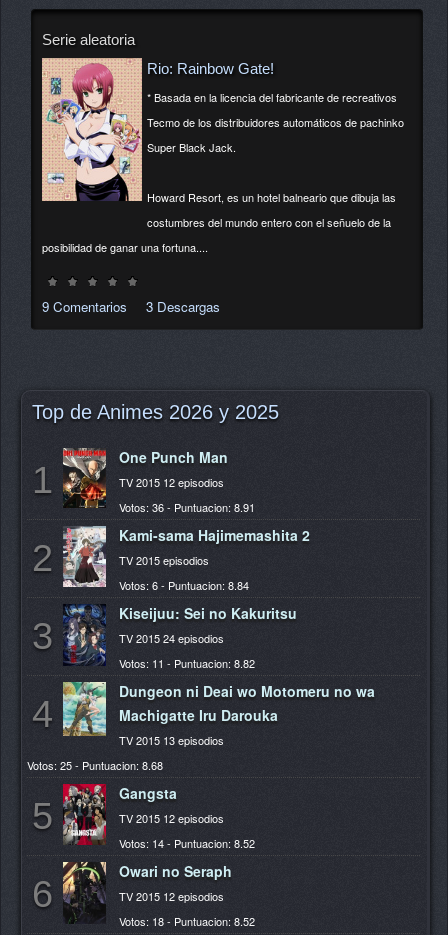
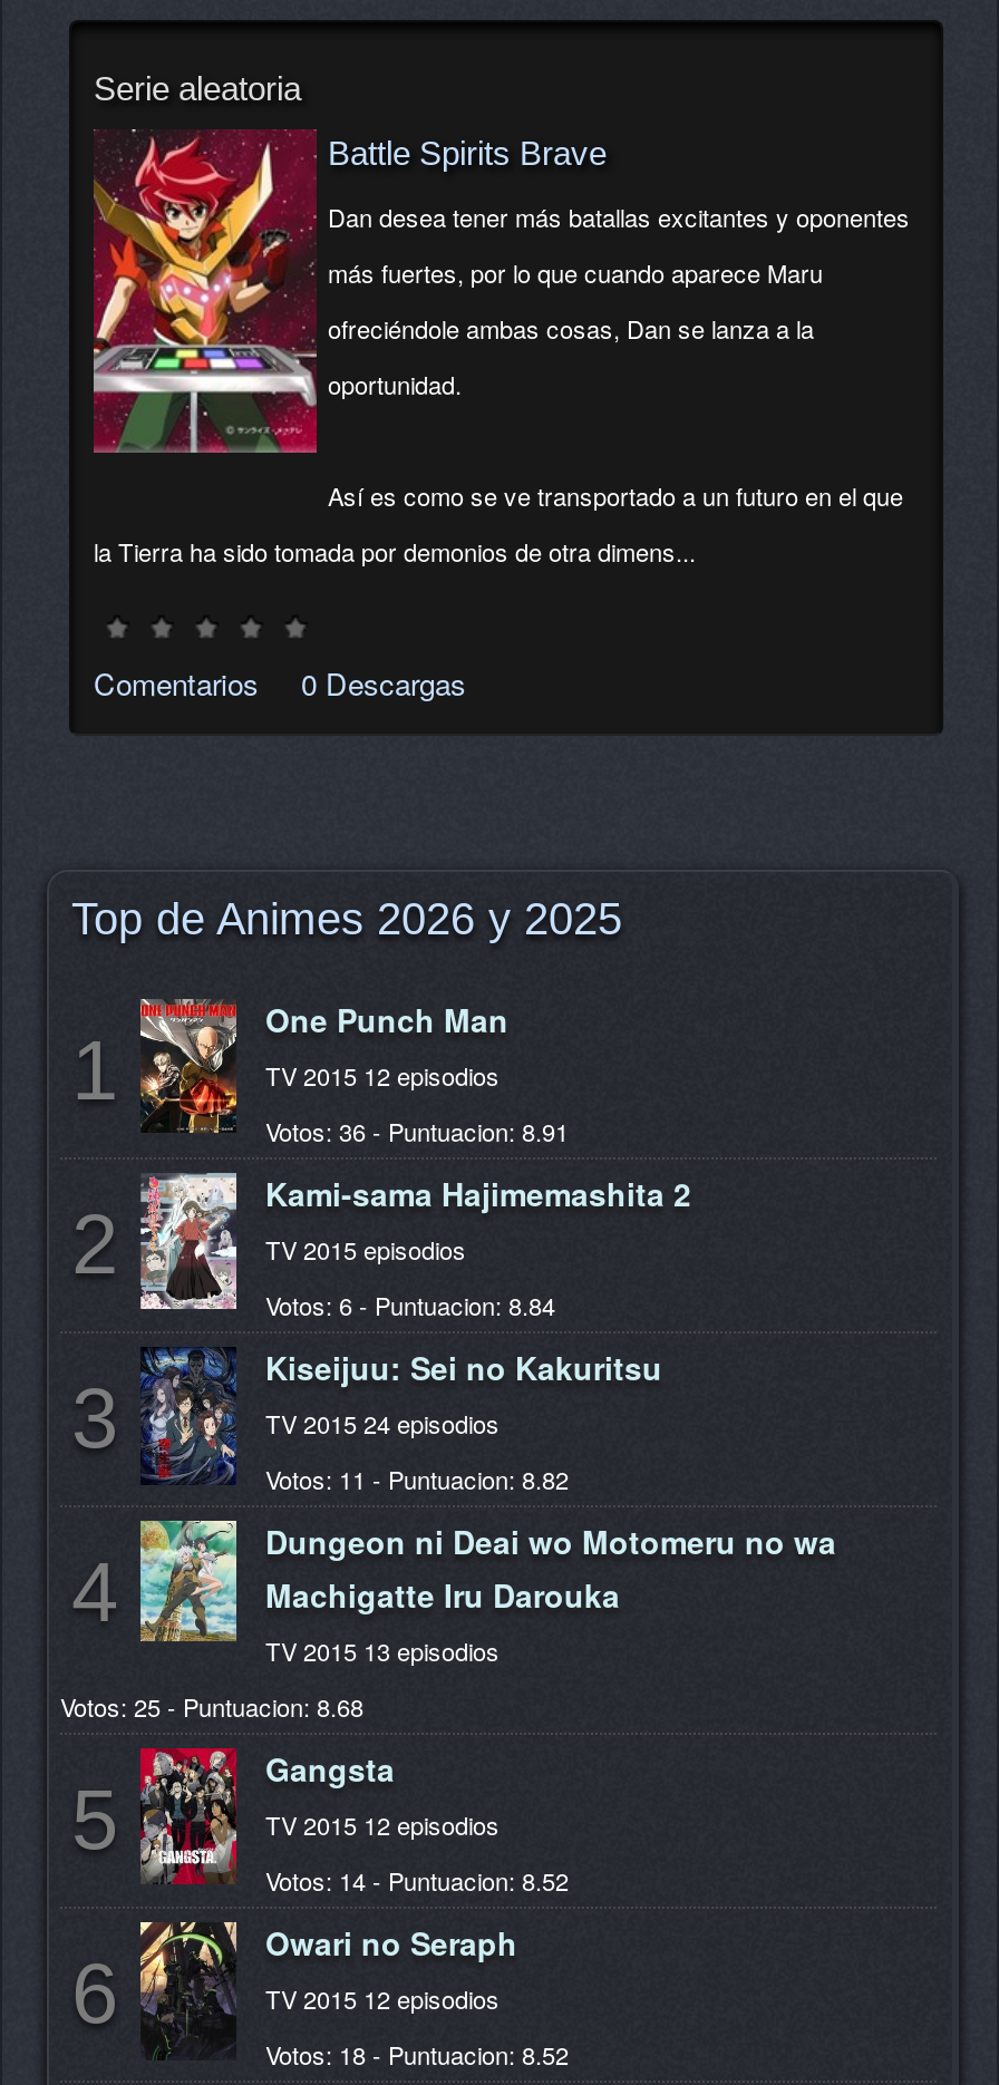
[41,57,274,203] [image] | Rio: Rainbow Gate! -> [91,129,607,455] [image] | Battle Spirits Brave
[147,89,397,105] * Basada en la licencia del fabricante de recreativos -> [328,199,910,234] Dan desea tener más batallas excitantes y oponentes
[147,114,404,130] Tecmo de los distribuidores automáticos de pachinko -> [328,254,823,290] más fuertes, por lo que cuando aparece Maru
[147,139,236,155] Super Black Jack. -> [328,310,814,346] ofreciéndole ambas cosas, Dan se lanza a la
[147,189,396,205] Howard Resort, es un hotel balneario que dibuja las -> [328,366,462,402] oportunidad.
[147,214,391,230] costumbres del mundo entero con el señuelo de la -> [328,477,903,513] Así es como se ve transportado a un futuro en el que
[42,239,208,255] posibilidad de ganar una fortuna.... -> [94,533,696,569] la Tierra ha sido tomada por demonios de otra dimens...
[42,297,220,316] 9 Comentarios | 3 Descargas -> [94,663,466,705] Comentarios | 0 Descargas

